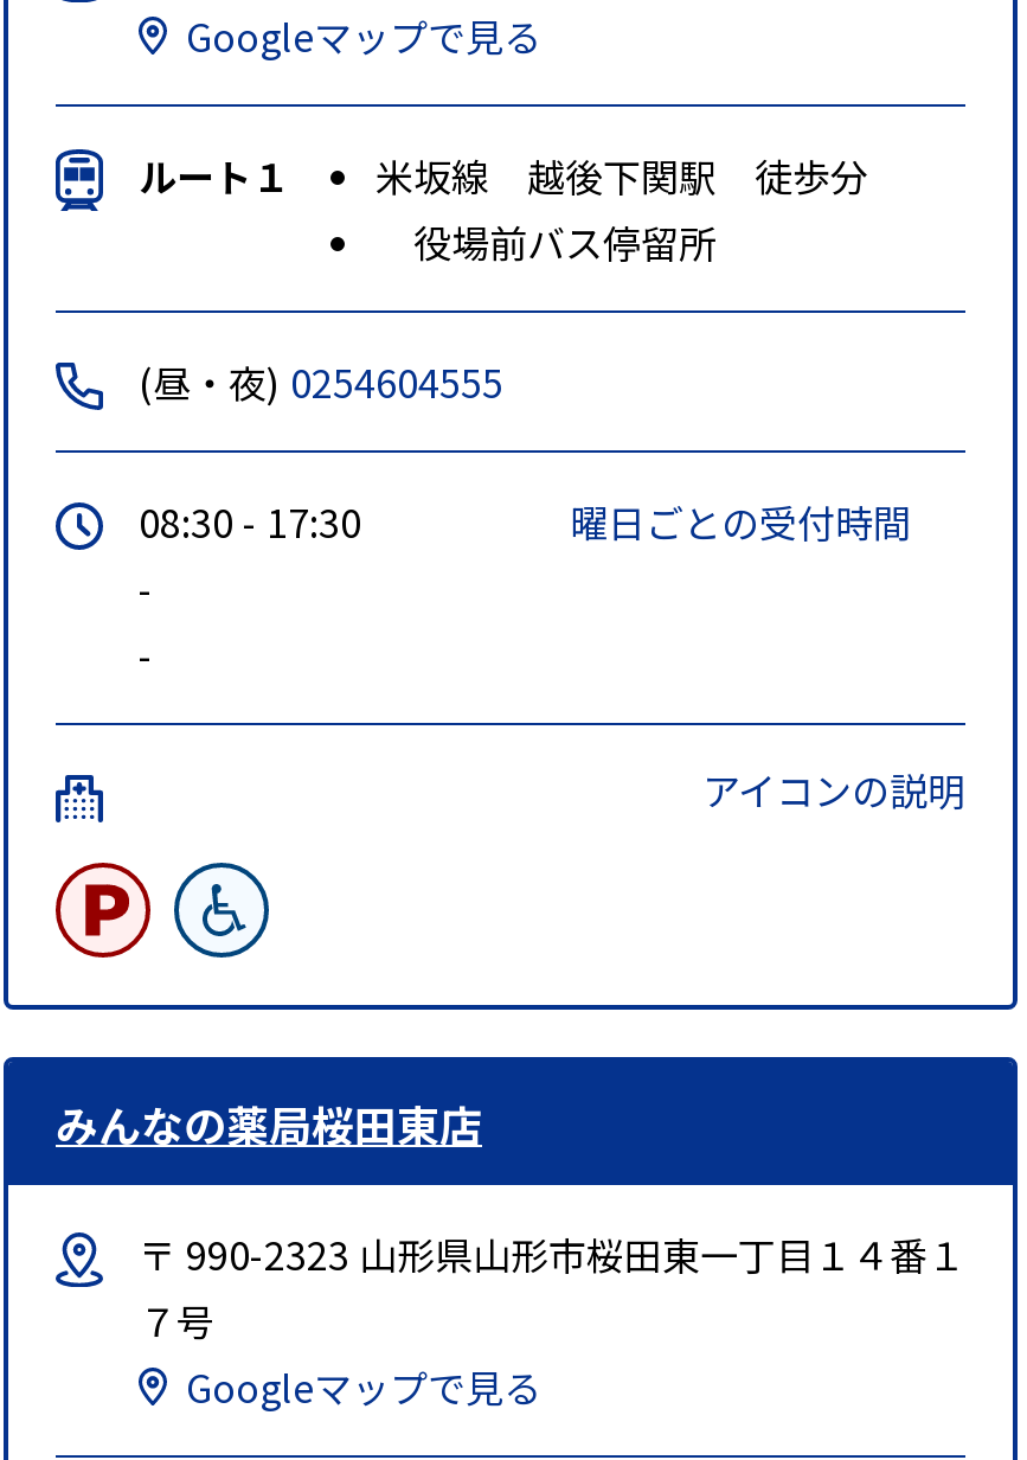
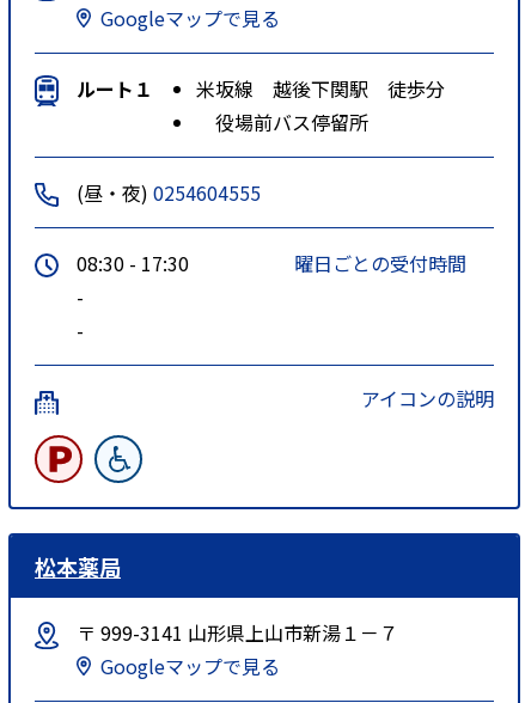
[56,1092,482,1154] みんなの薬局桜田東店 -> [35,551,121,582] 松本薬局
[139,1225,965,1348] 〒 990-2323 山形県山形市桜田東一丁目１４番１ | ７号 -> [77,618,398,646] 〒 999-3141 山形県上山市新湯１－７

